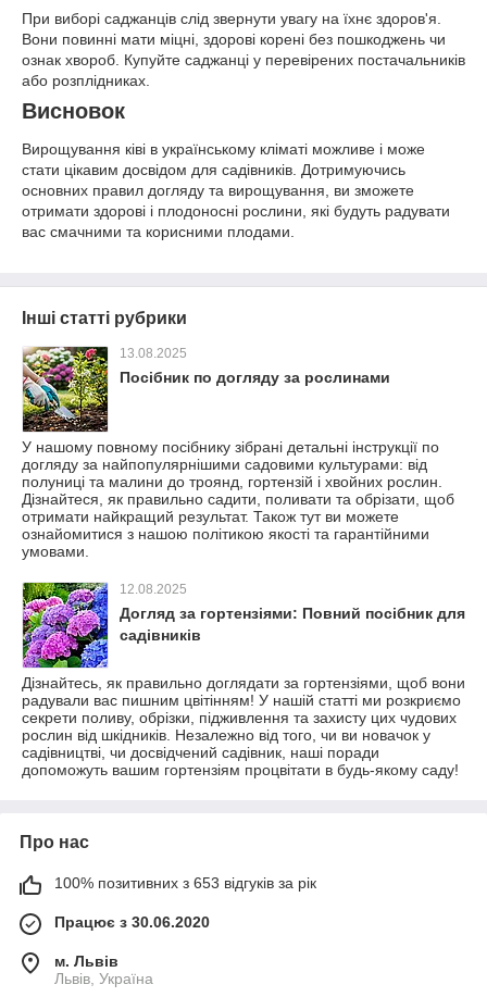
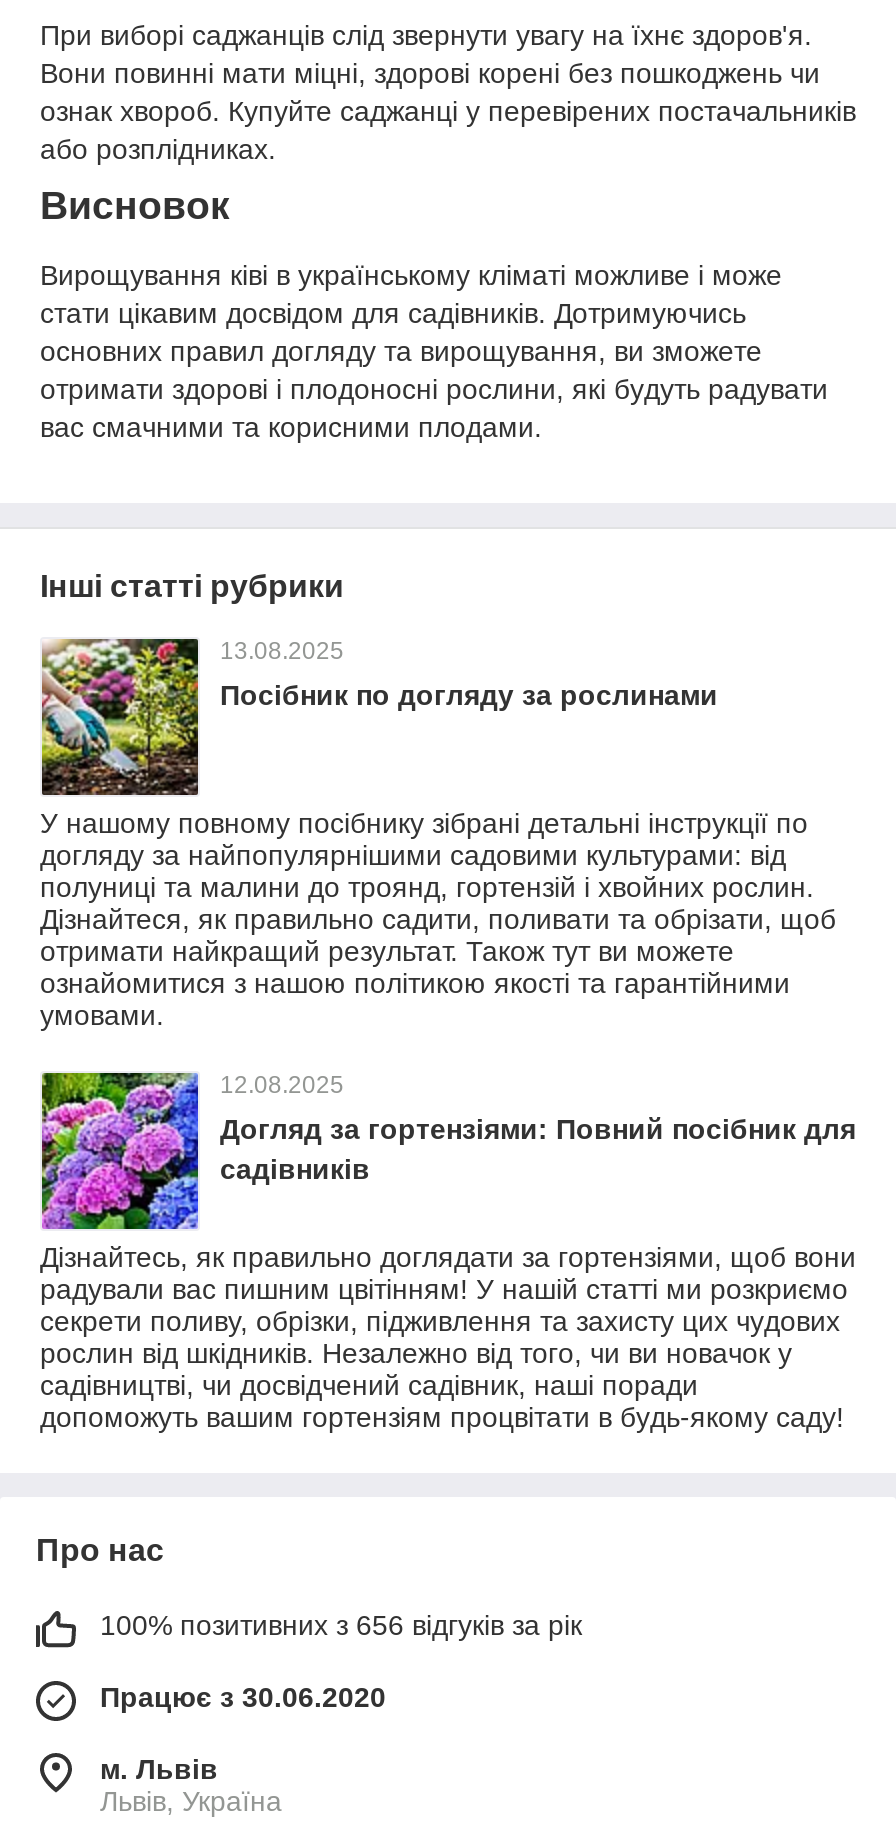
[54,874,316,892] 100% позитивних з 653 відгуків за рік -> [100,1609,582,1641] 100% позитивних з 656 відгуків за рік

